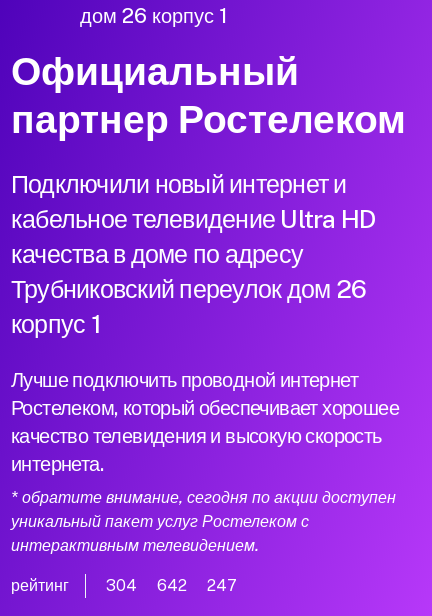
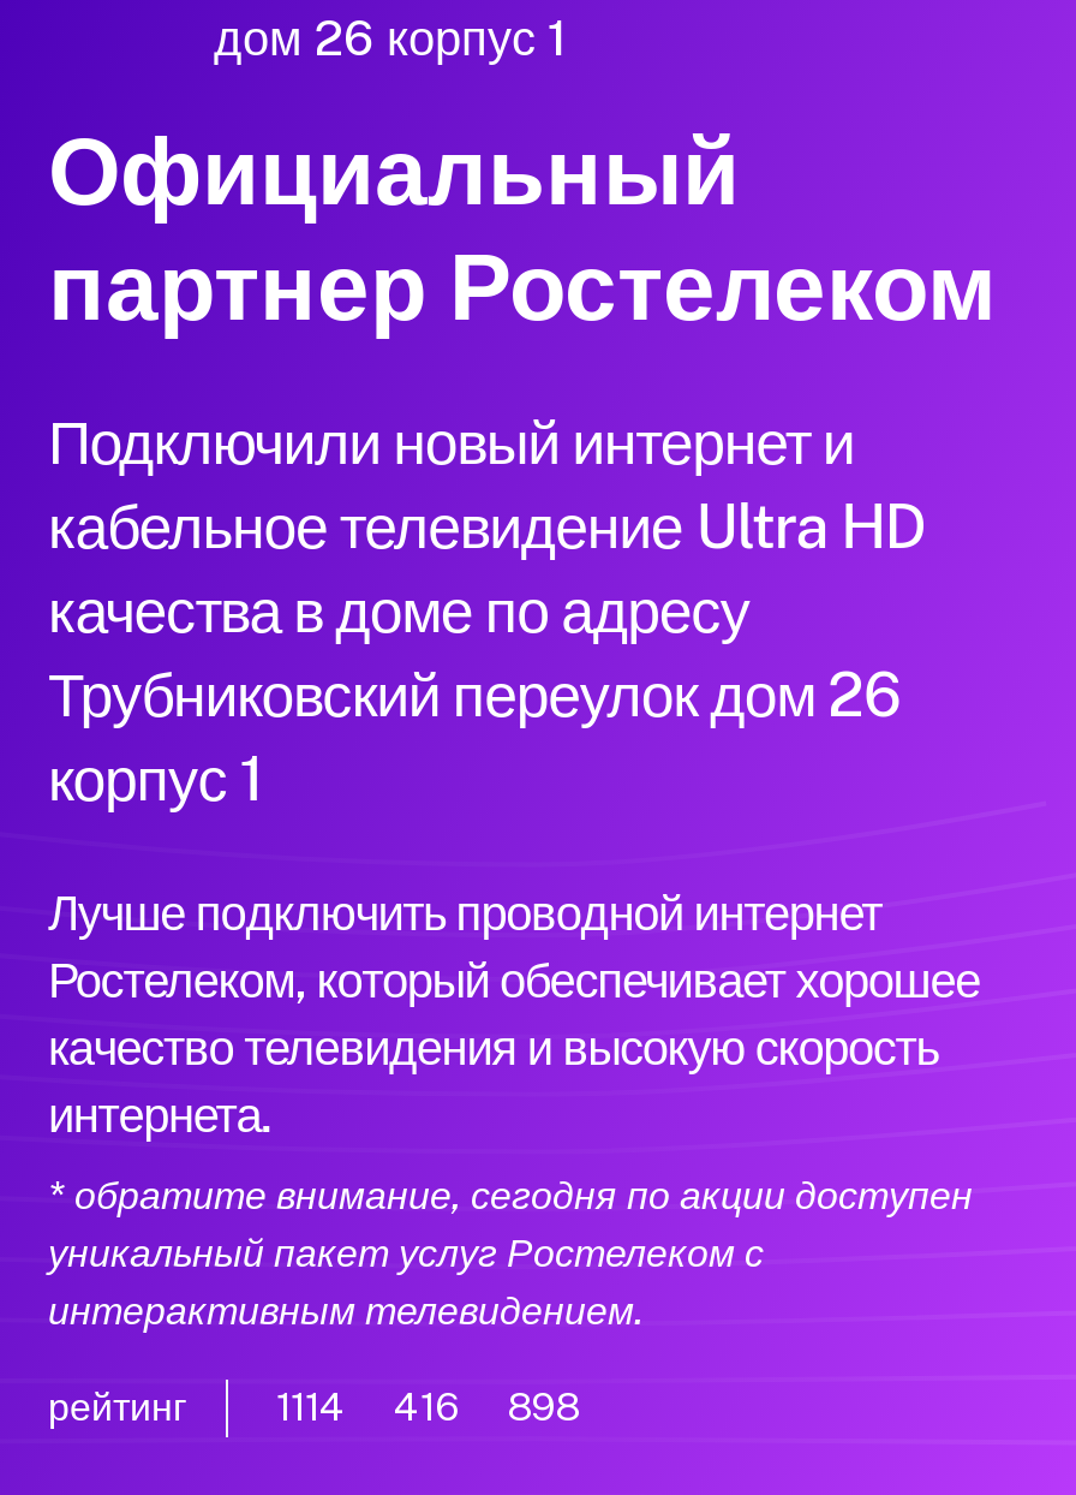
[106,576,137,595] 304 -> [276,1385,346,1431] 1114
[157,576,187,595] 642 -> [394,1385,459,1431] 416
[207,576,237,595] 247 -> [507,1385,579,1431] 898

